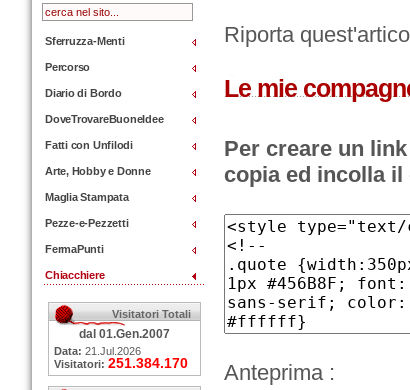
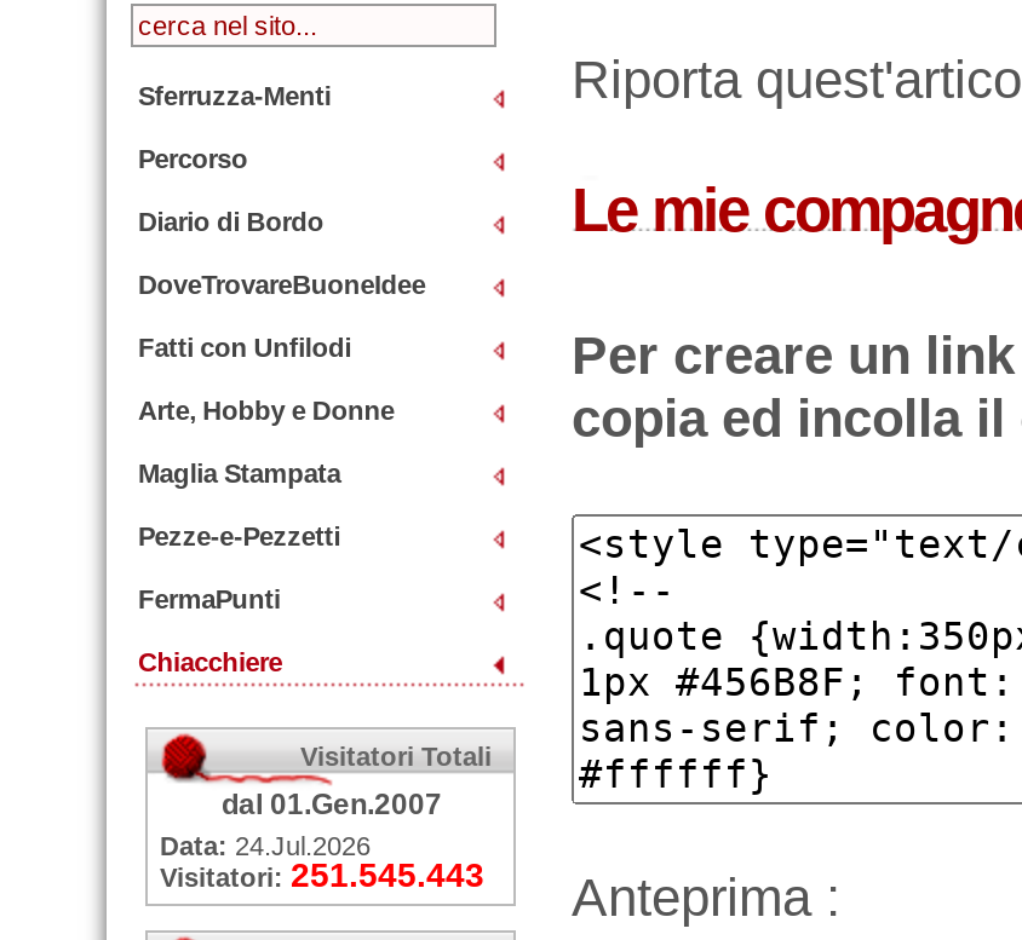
[54,345,141,357] Data: 21.Jul.2026 -> [160,831,371,860] Data: 24.Jul.2026
[54,355,188,371] Visitatori: 251.384.170 -> [160,855,484,894] Visitatori: 251.545.443

